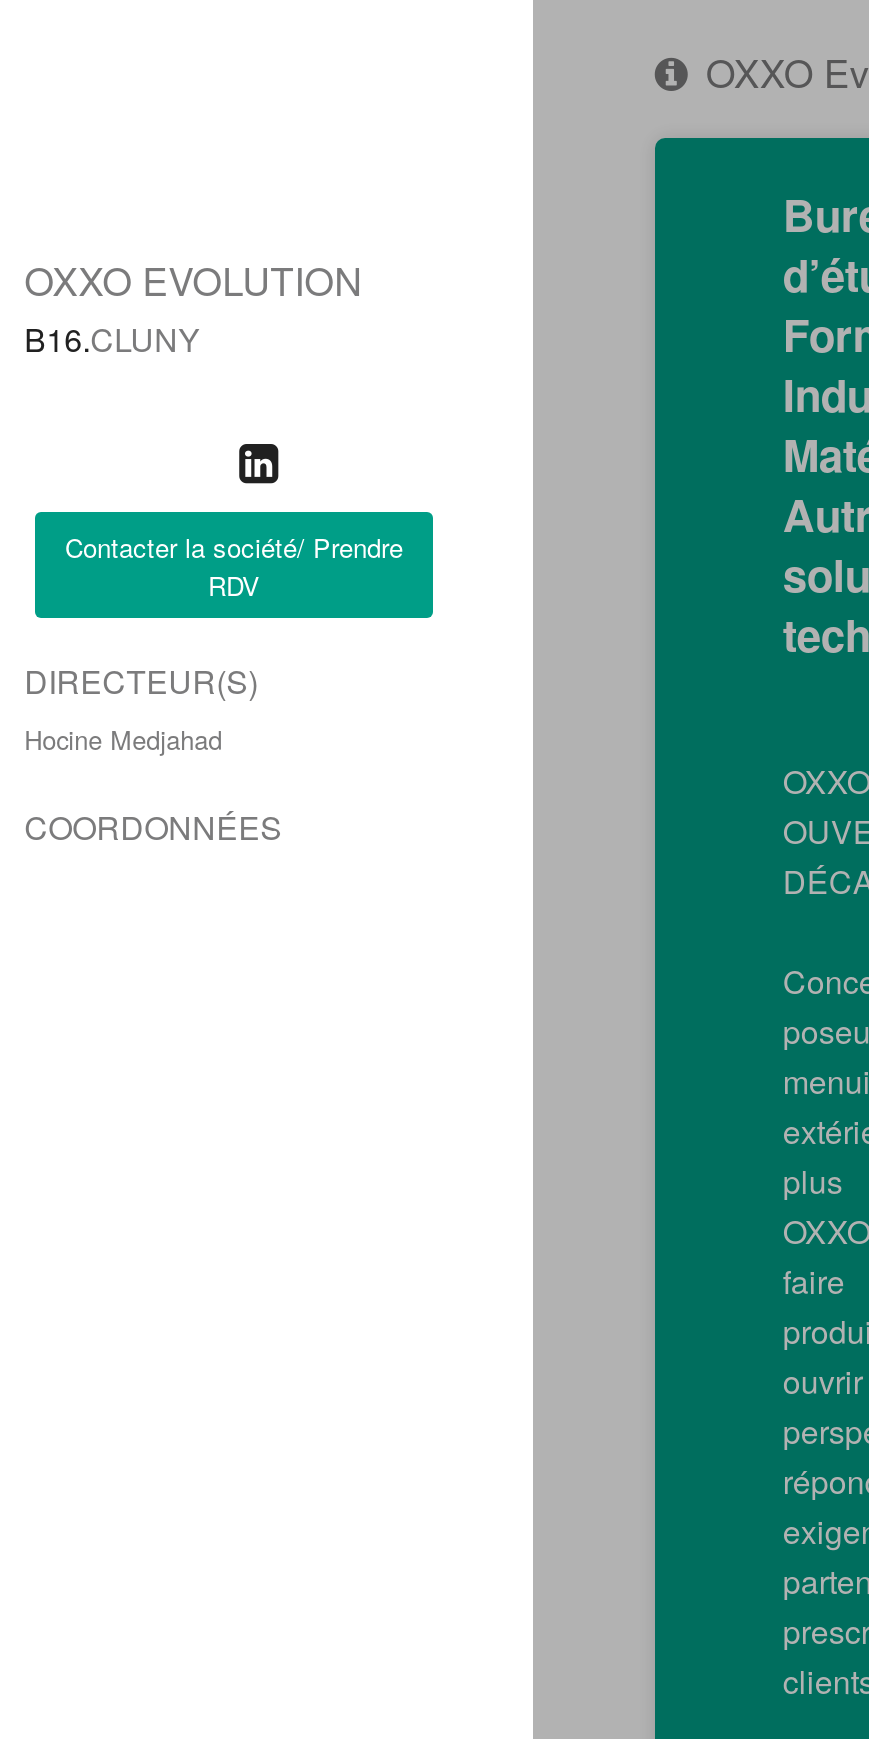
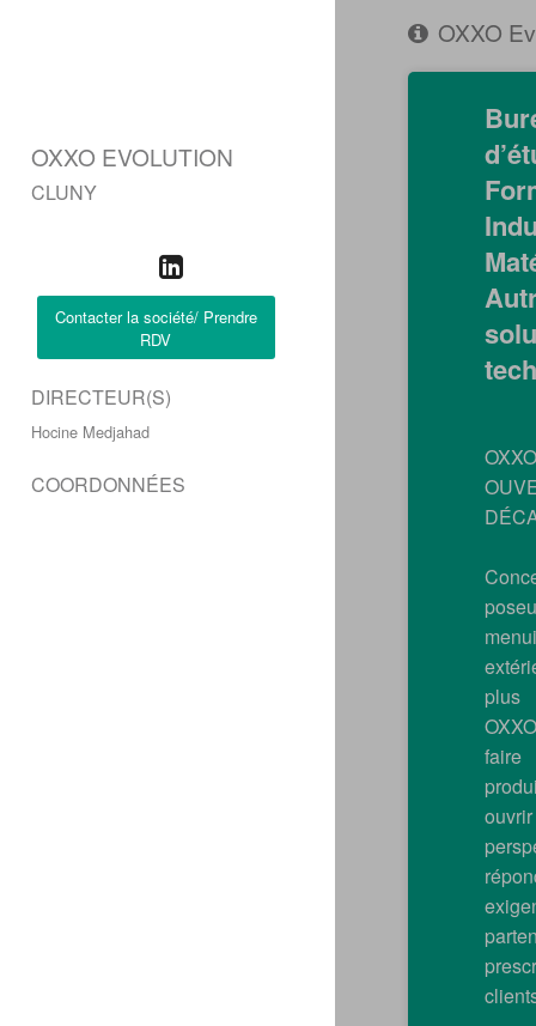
[24,316,200,362] B16.CLUNY -> [31,178,96,206] CLUNY

